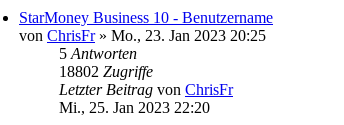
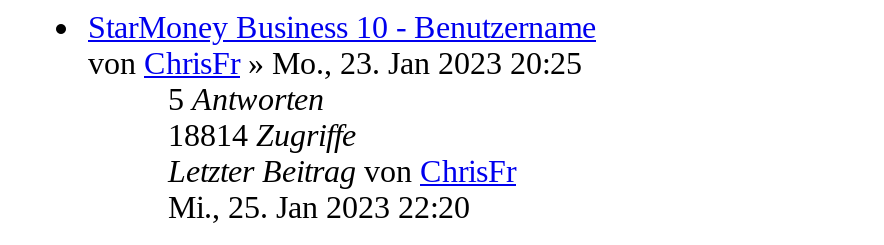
[59,63,153,80] 18802 Zugriffe -> [168,118,356,152] 18814 Zugriffe

